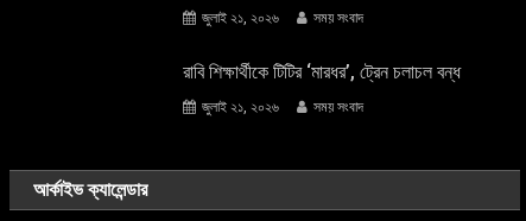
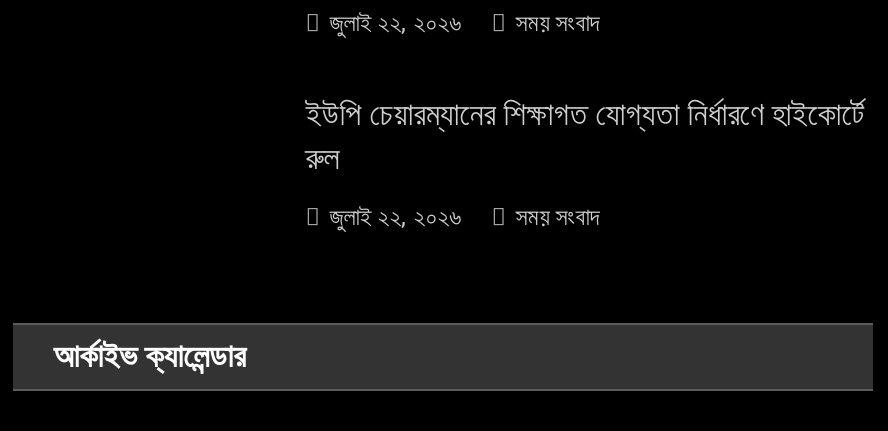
[202,10,279,26] জুলাই ২১, ২০২৬ -> [330,9,462,37] জুলাই ২২, ২০২৬
[183,61,461,84] রাবি শিক্ষার্থীকে টিটির ‘মারধর’, ট্রেন চলাচল বন্ধ -> [306,95,864,177] ইউপি চেয়ারম্যানের শিক্ষাগত যোগ্যতা নির্ধারণে হাইকোর্টে | রুল
[202,99,279,116] জুলাই ২১, ২০২৬ -> [330,203,462,231] জুলাই ২২, ২০২৬

